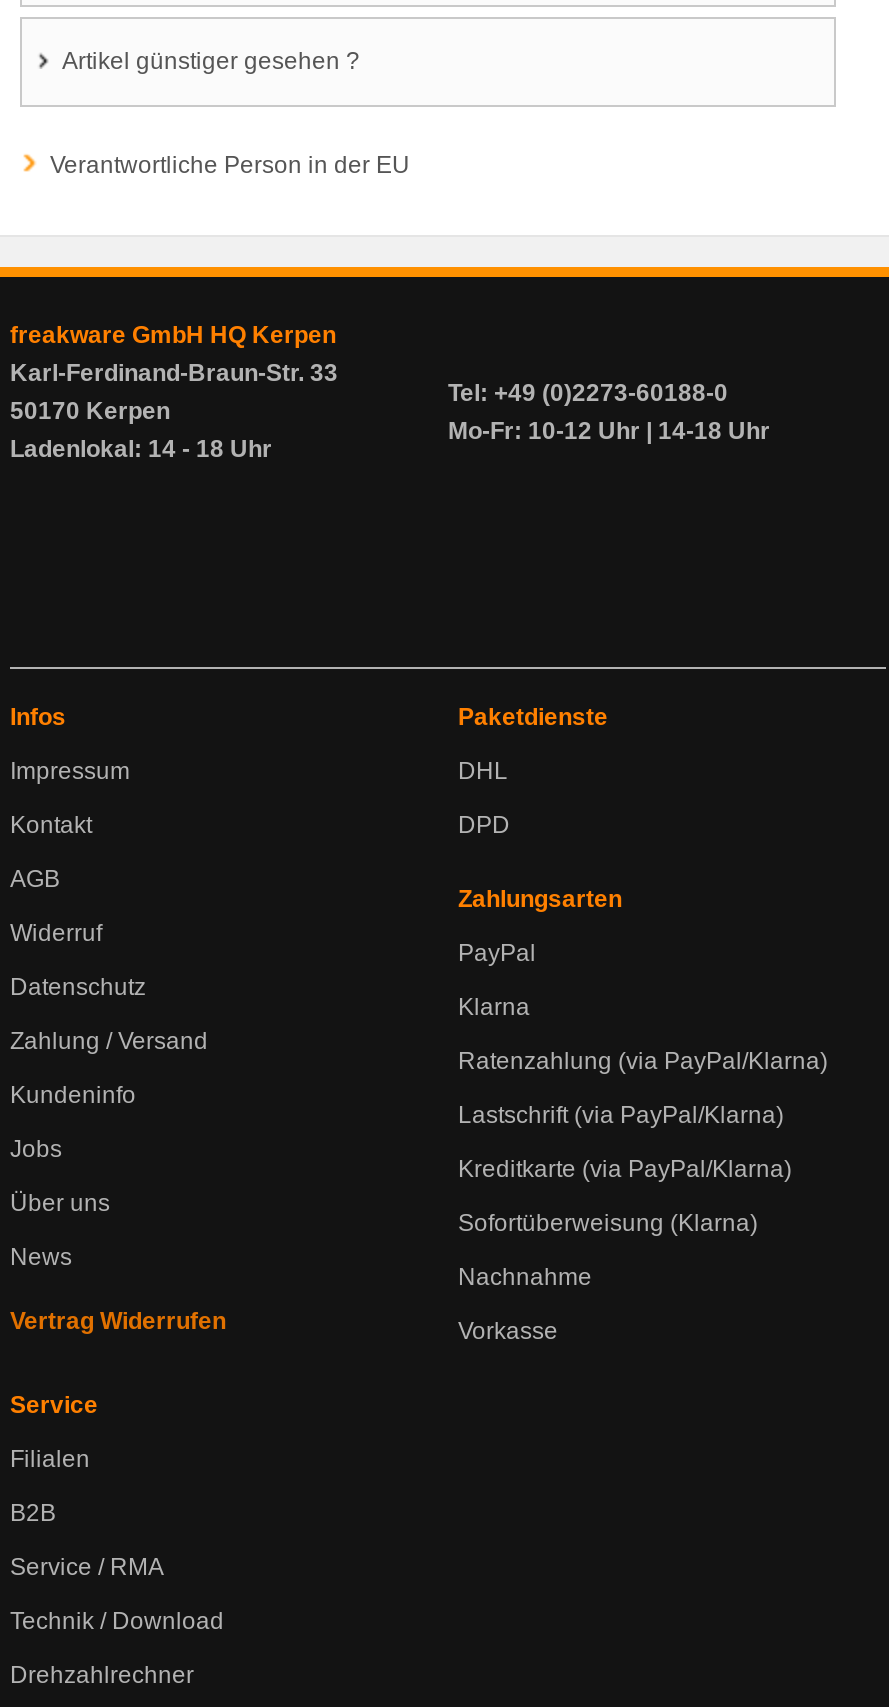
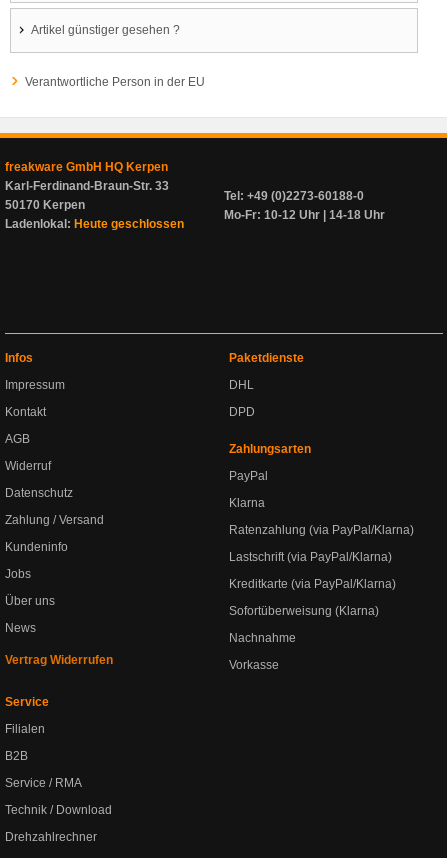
[10,435,272,463] Ladenlokal: 14 - 18 Uhr -> [5,217,184,231] Ladenlokal: Heute geschlossen

